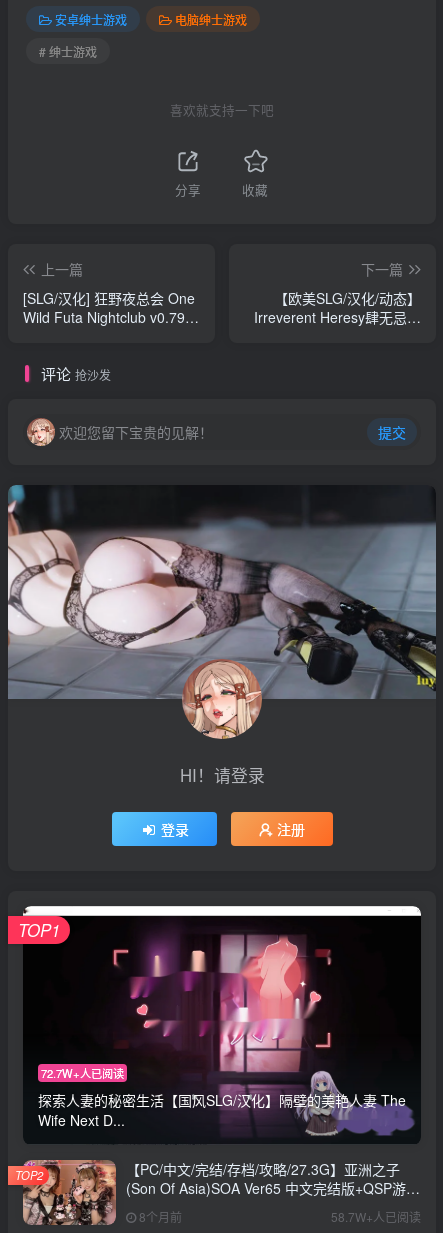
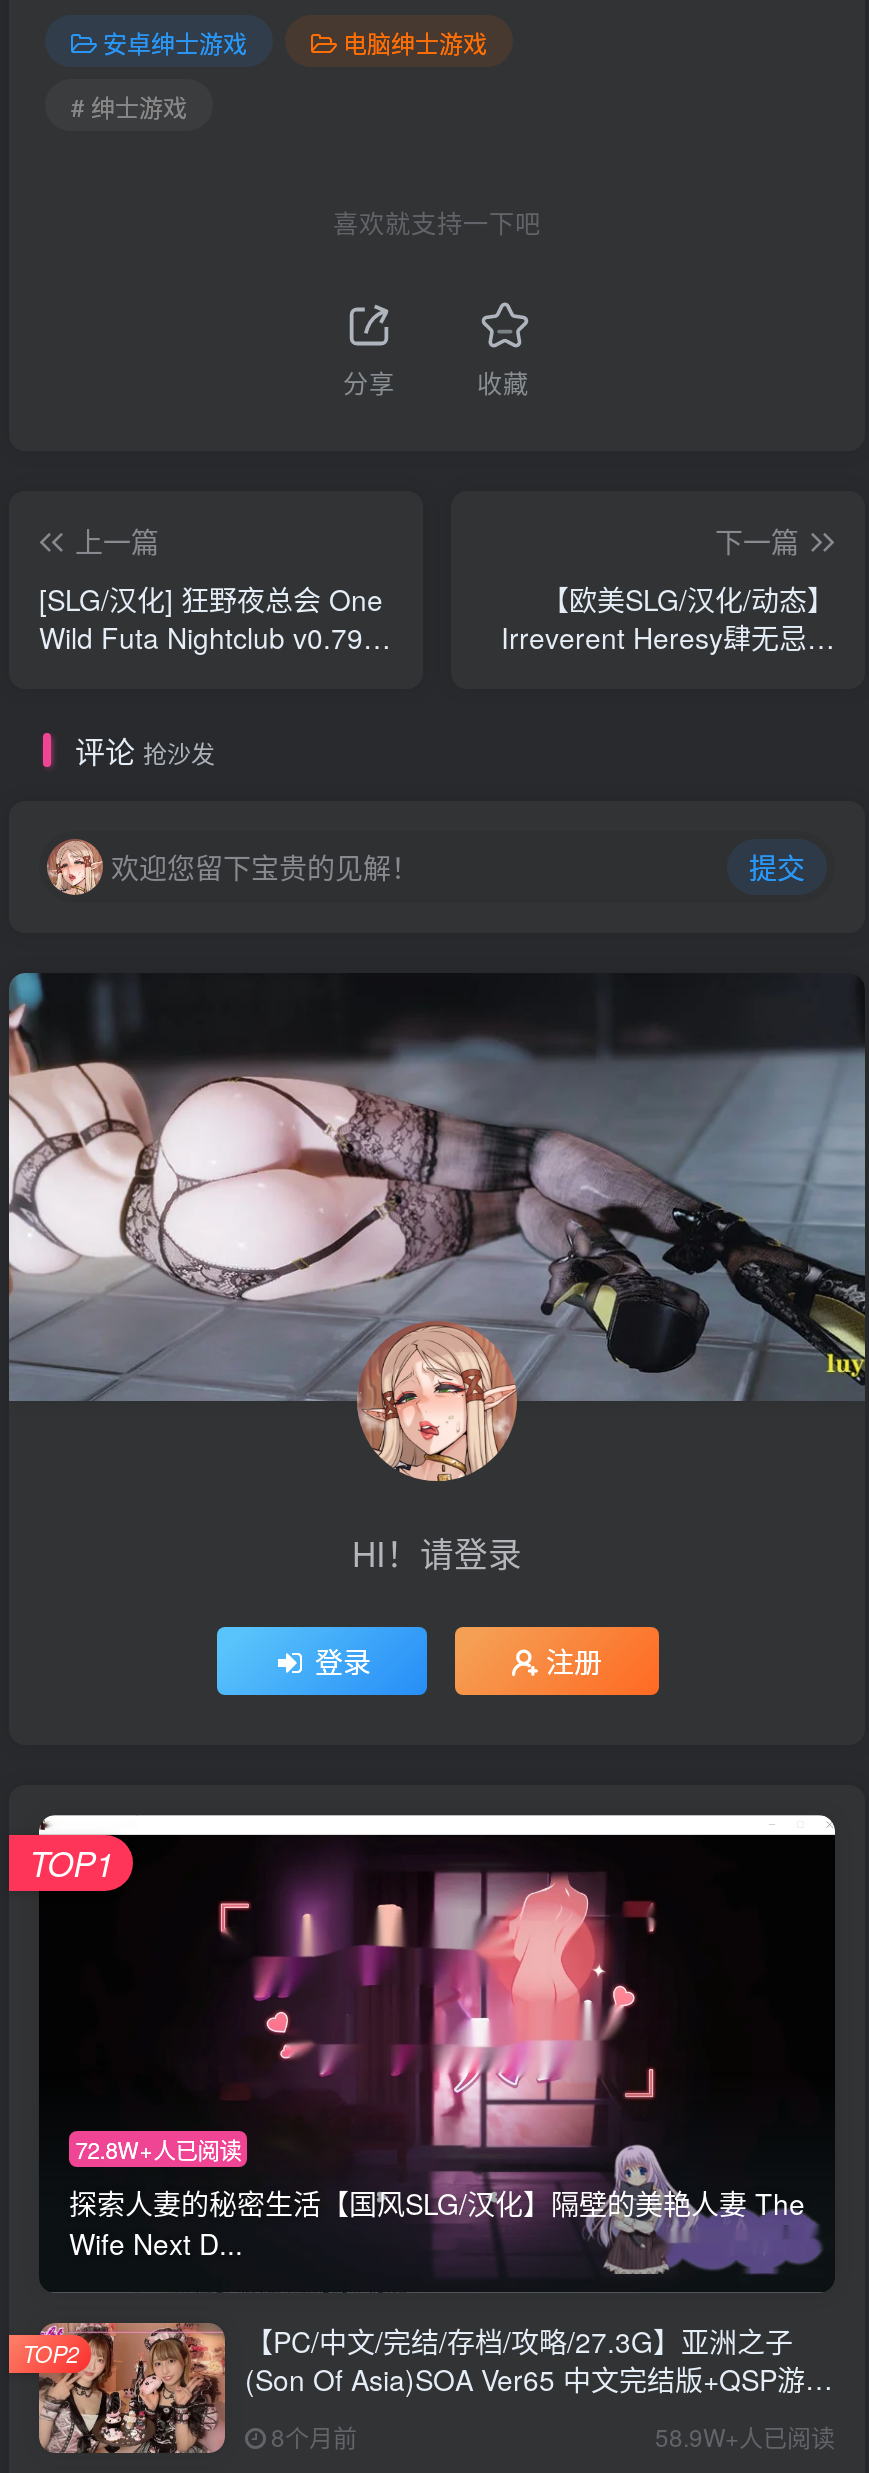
[41,1065,124,1081] 72.7W+人已阅读 -> [75,2134,241,2166] 72.8W+人已阅读
[331,1208,421,1225] 58.7W+人已阅读 -> [655,2418,835,2452] 58.9W+人已阅读

